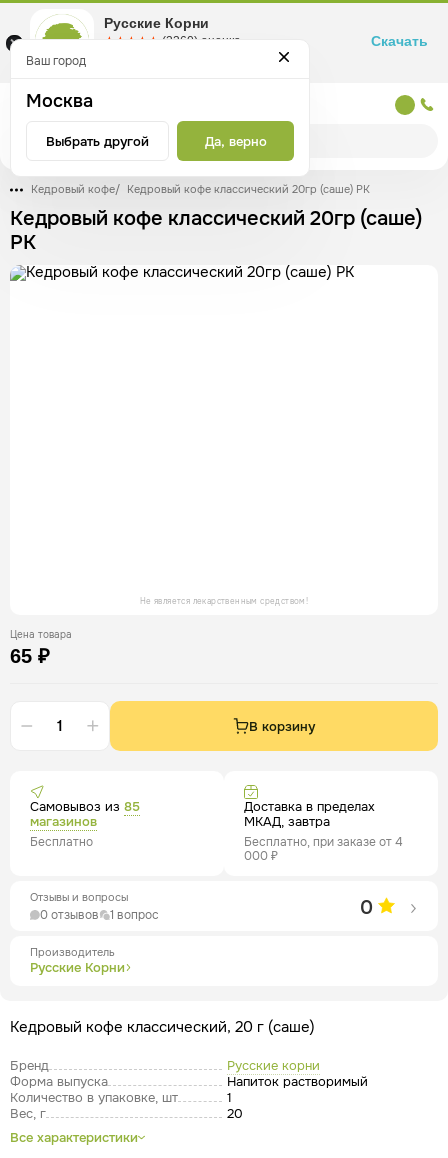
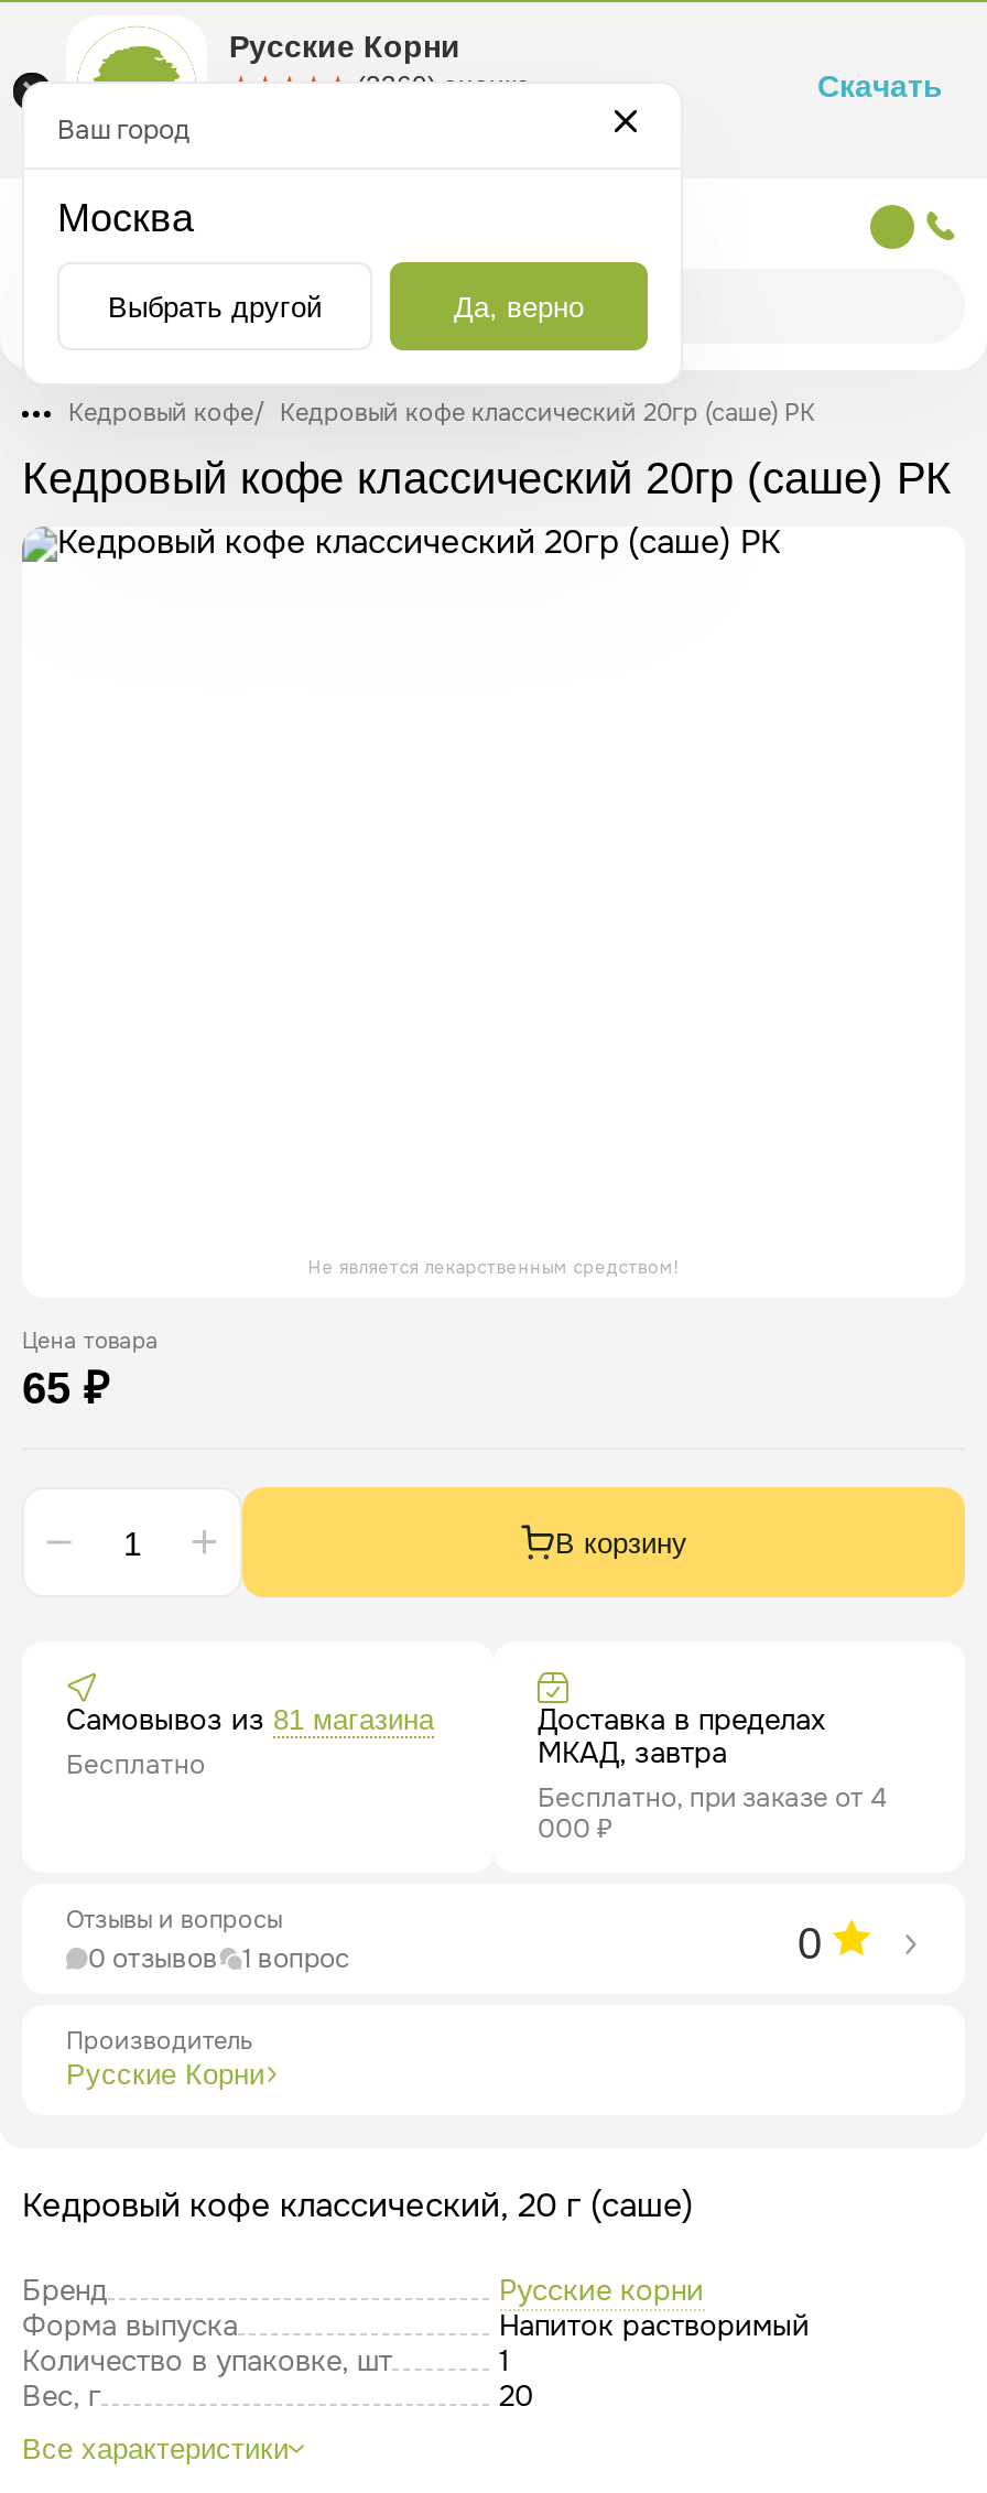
[30,798,140,830] Самовывоз из 85 | магазинов -> [66,1701,434,1738] Самовывоз из 81 магазина

